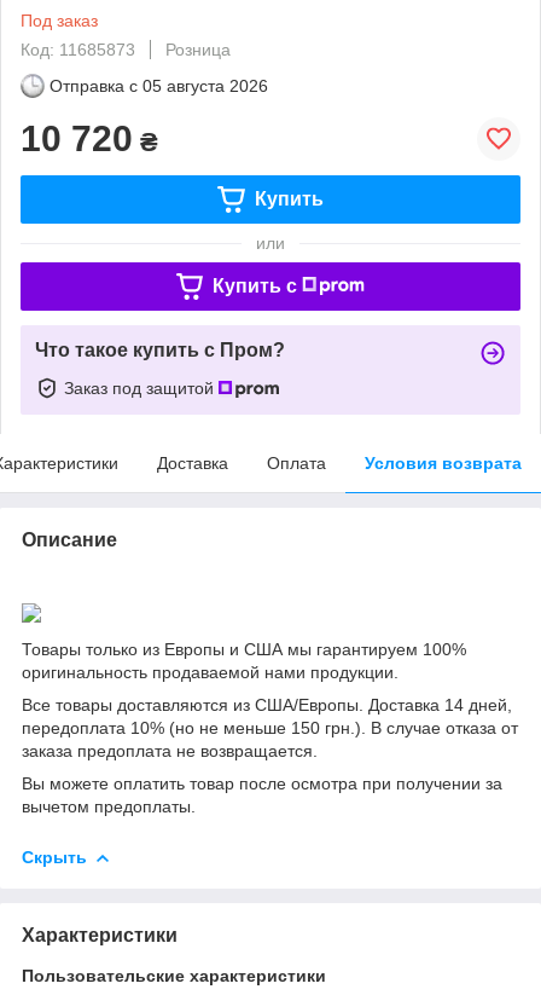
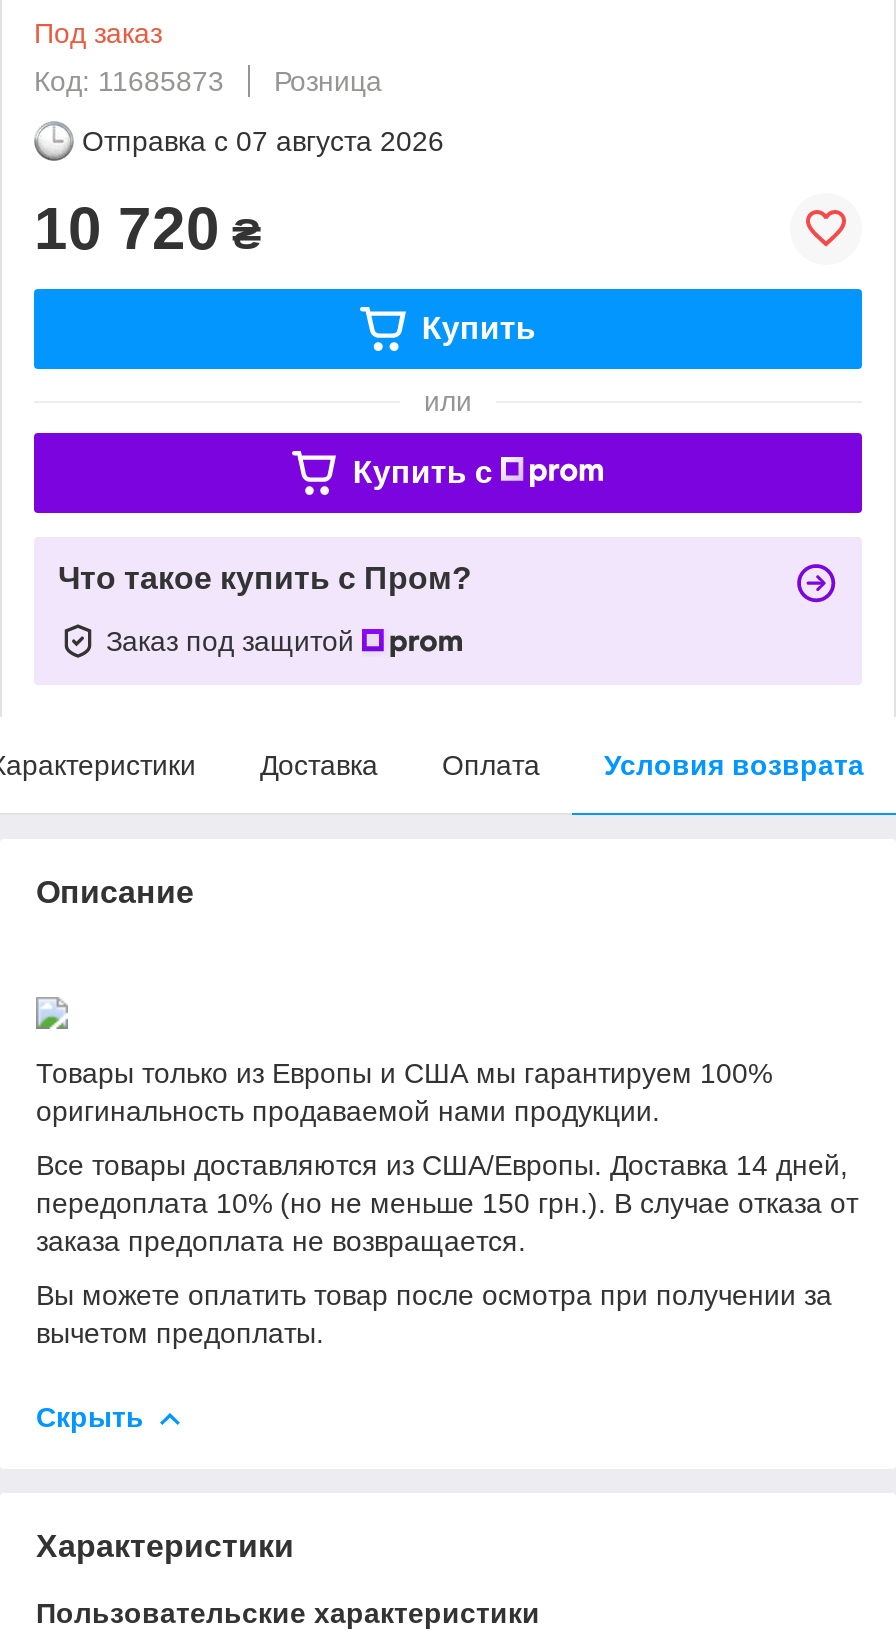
[50,76,268,96] Отправка с 05 августа 2026 -> [82,125,444,157] Отправка с 07 августа 2026

